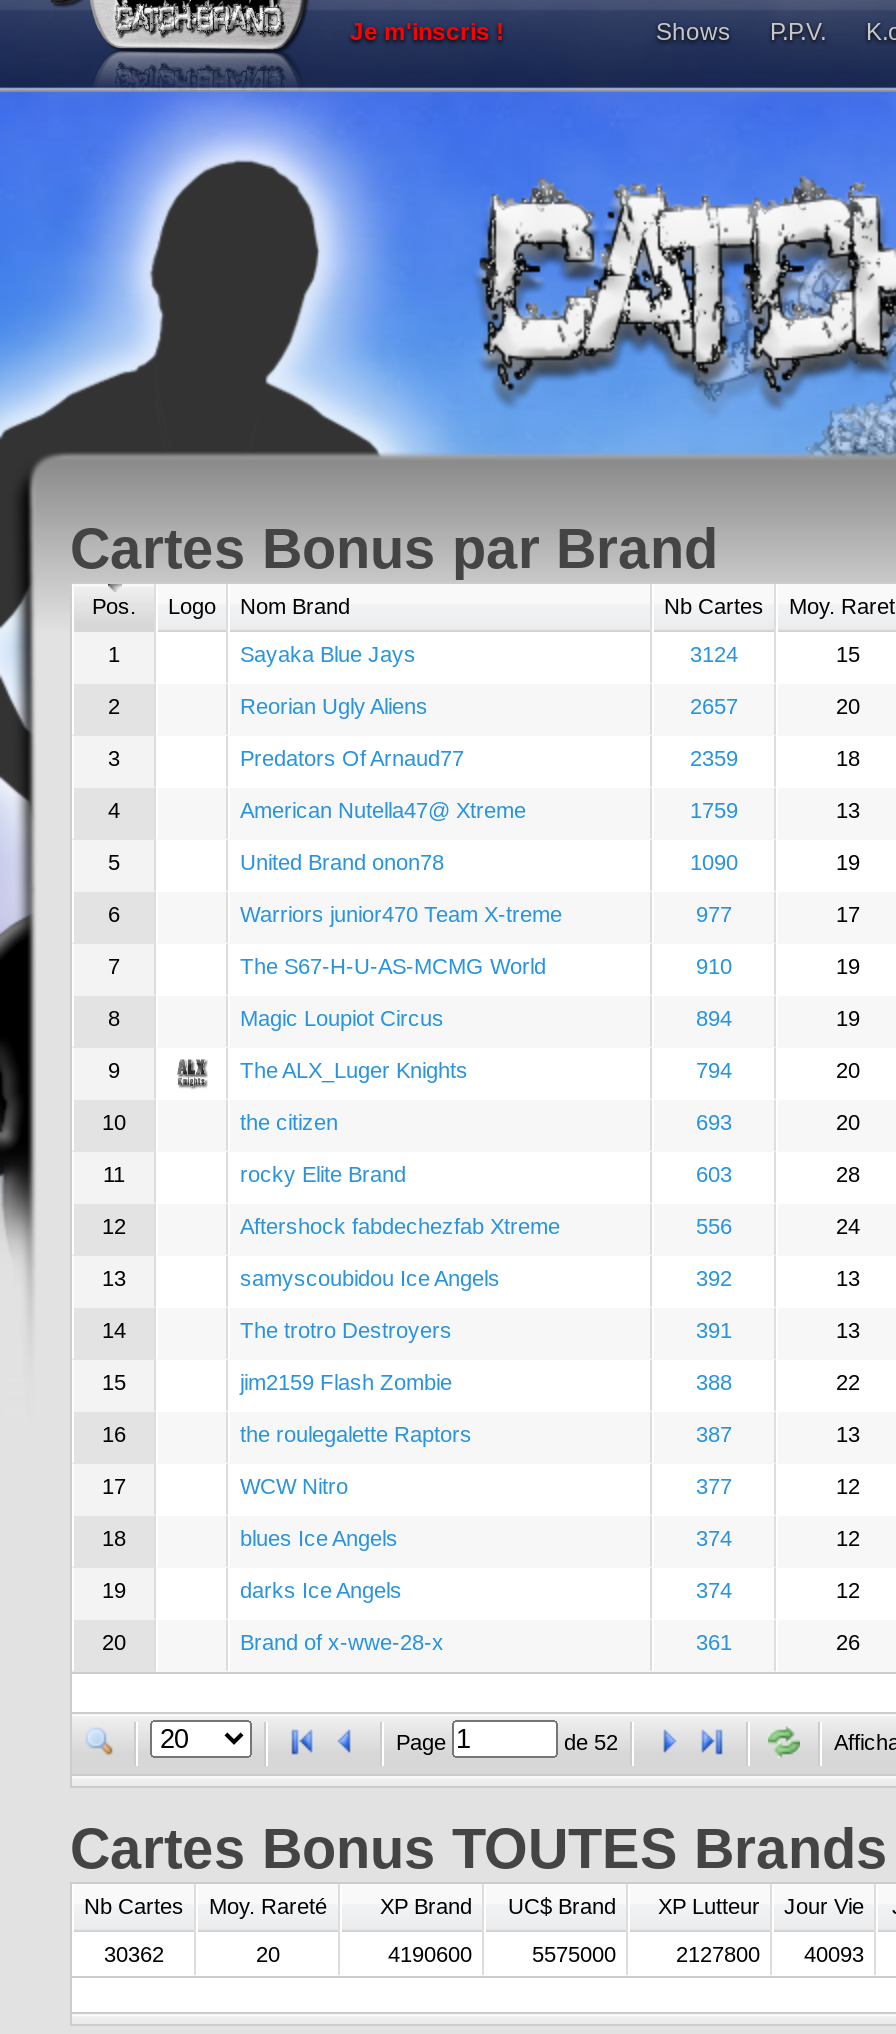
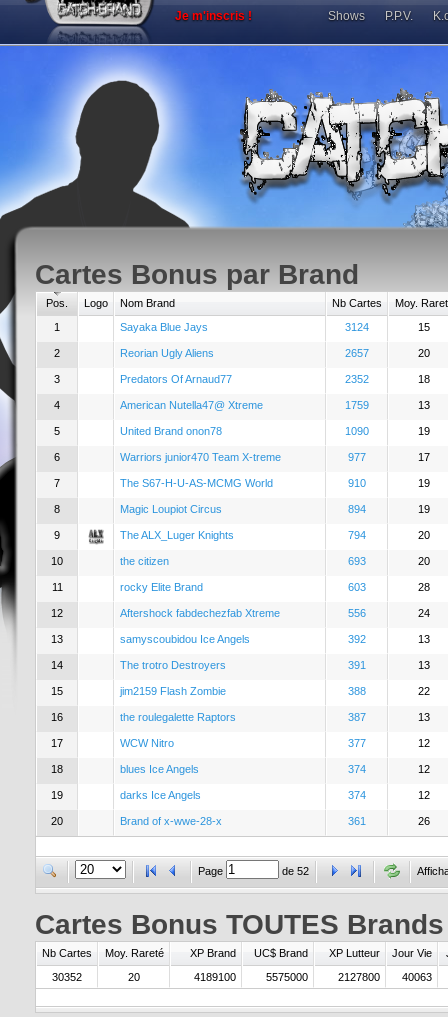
[690,746,738,770] 2359 -> [345,373,369,385] 2352
[104,1942,164,1966] 30362 -> [52,971,82,983] 30352
[388,1942,472,1966] 4190600 -> [194,971,236,983] 4189100
[676,1942,864,1966] 2127800 40093 -> [338,971,432,983] 2127800 40063

